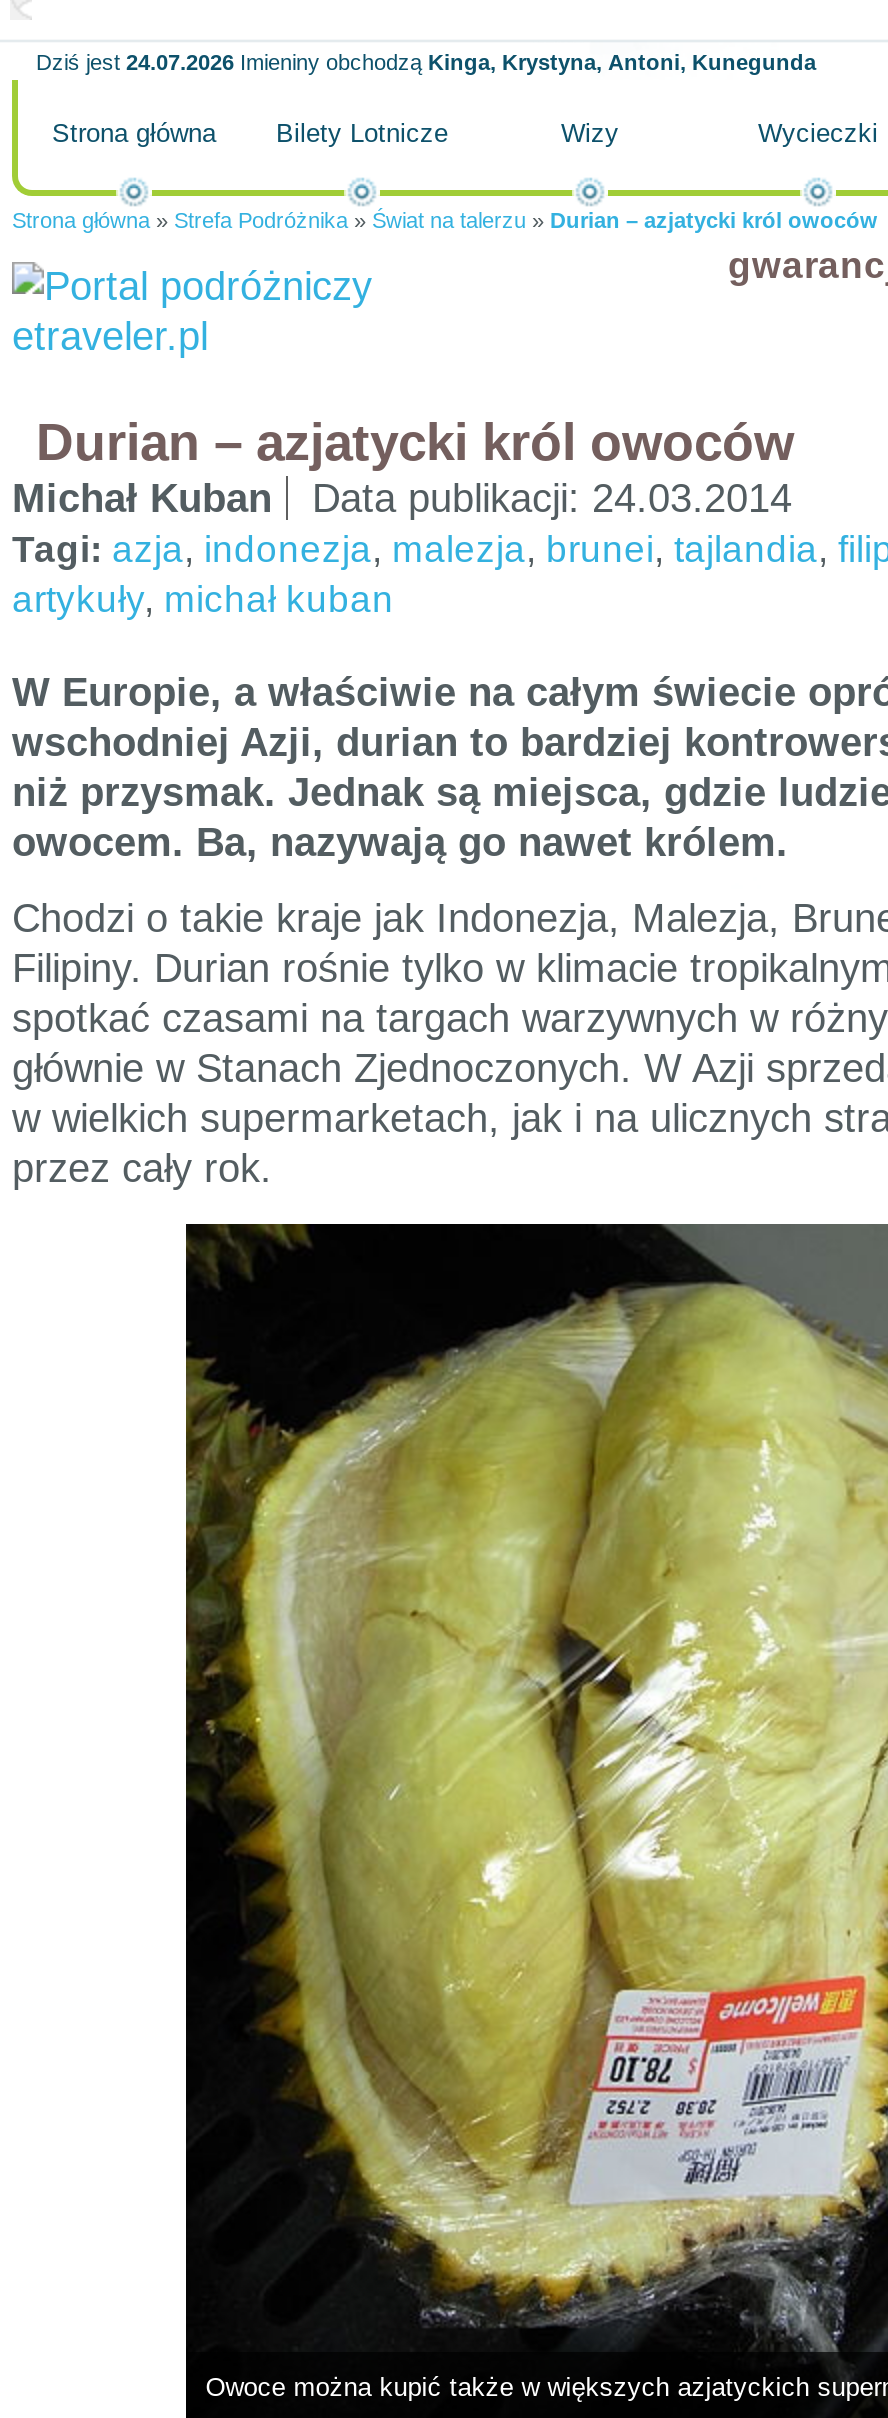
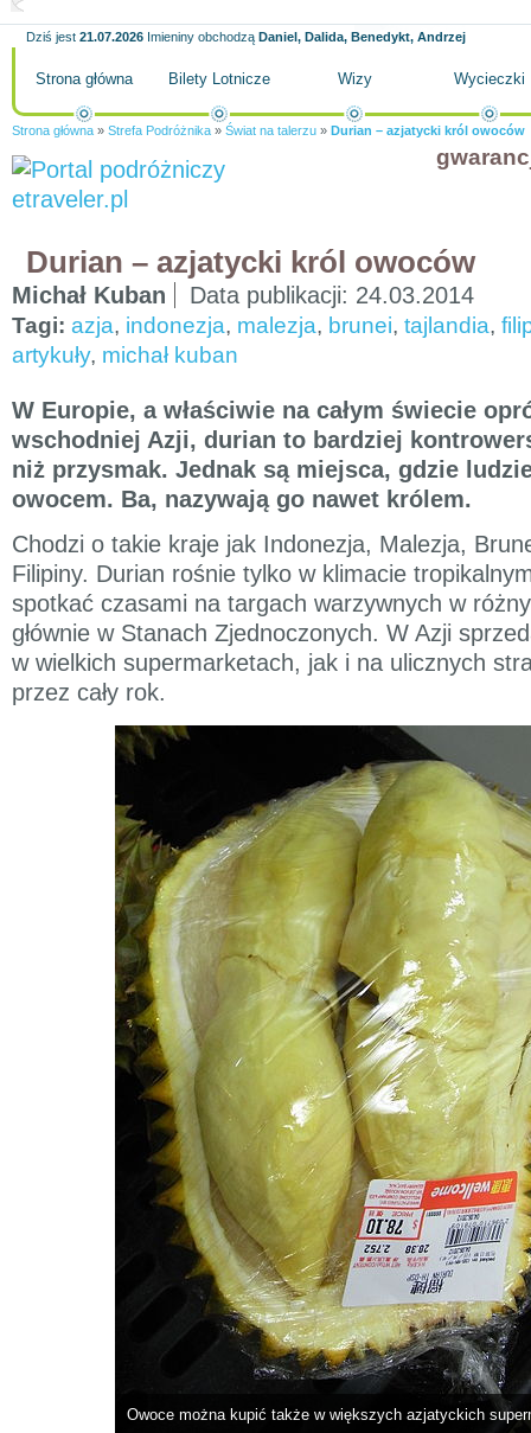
[36,50,816,74] Dziś jest 24.07.2026 Imieniny obchodzą Kinga, Krystyna, Antoni, Kunegunda -> [26,30,466,44] Dziś jest 21.07.2026 Imieniny obchodzą Daniel, Dalida, Benedykt, Andrzej

